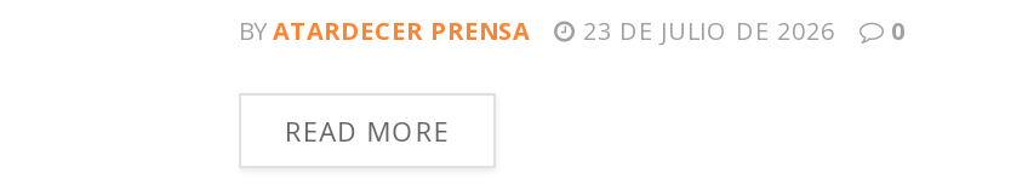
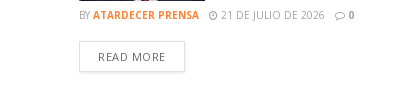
[239,13,906,47] BY ATARDECER PRENSA 23 DE JULIO DE 2026 0 -> [79,8,354,22] BY ATARDECER PRENSA 21 DE JULIO DE 2026 0

